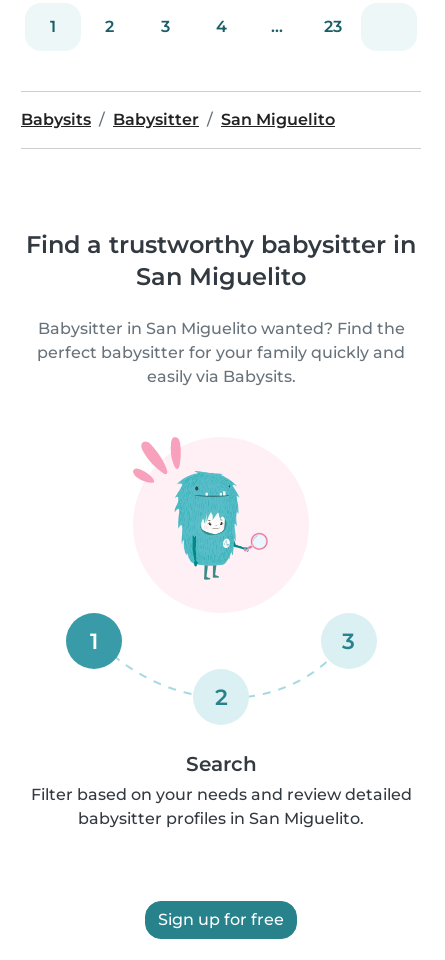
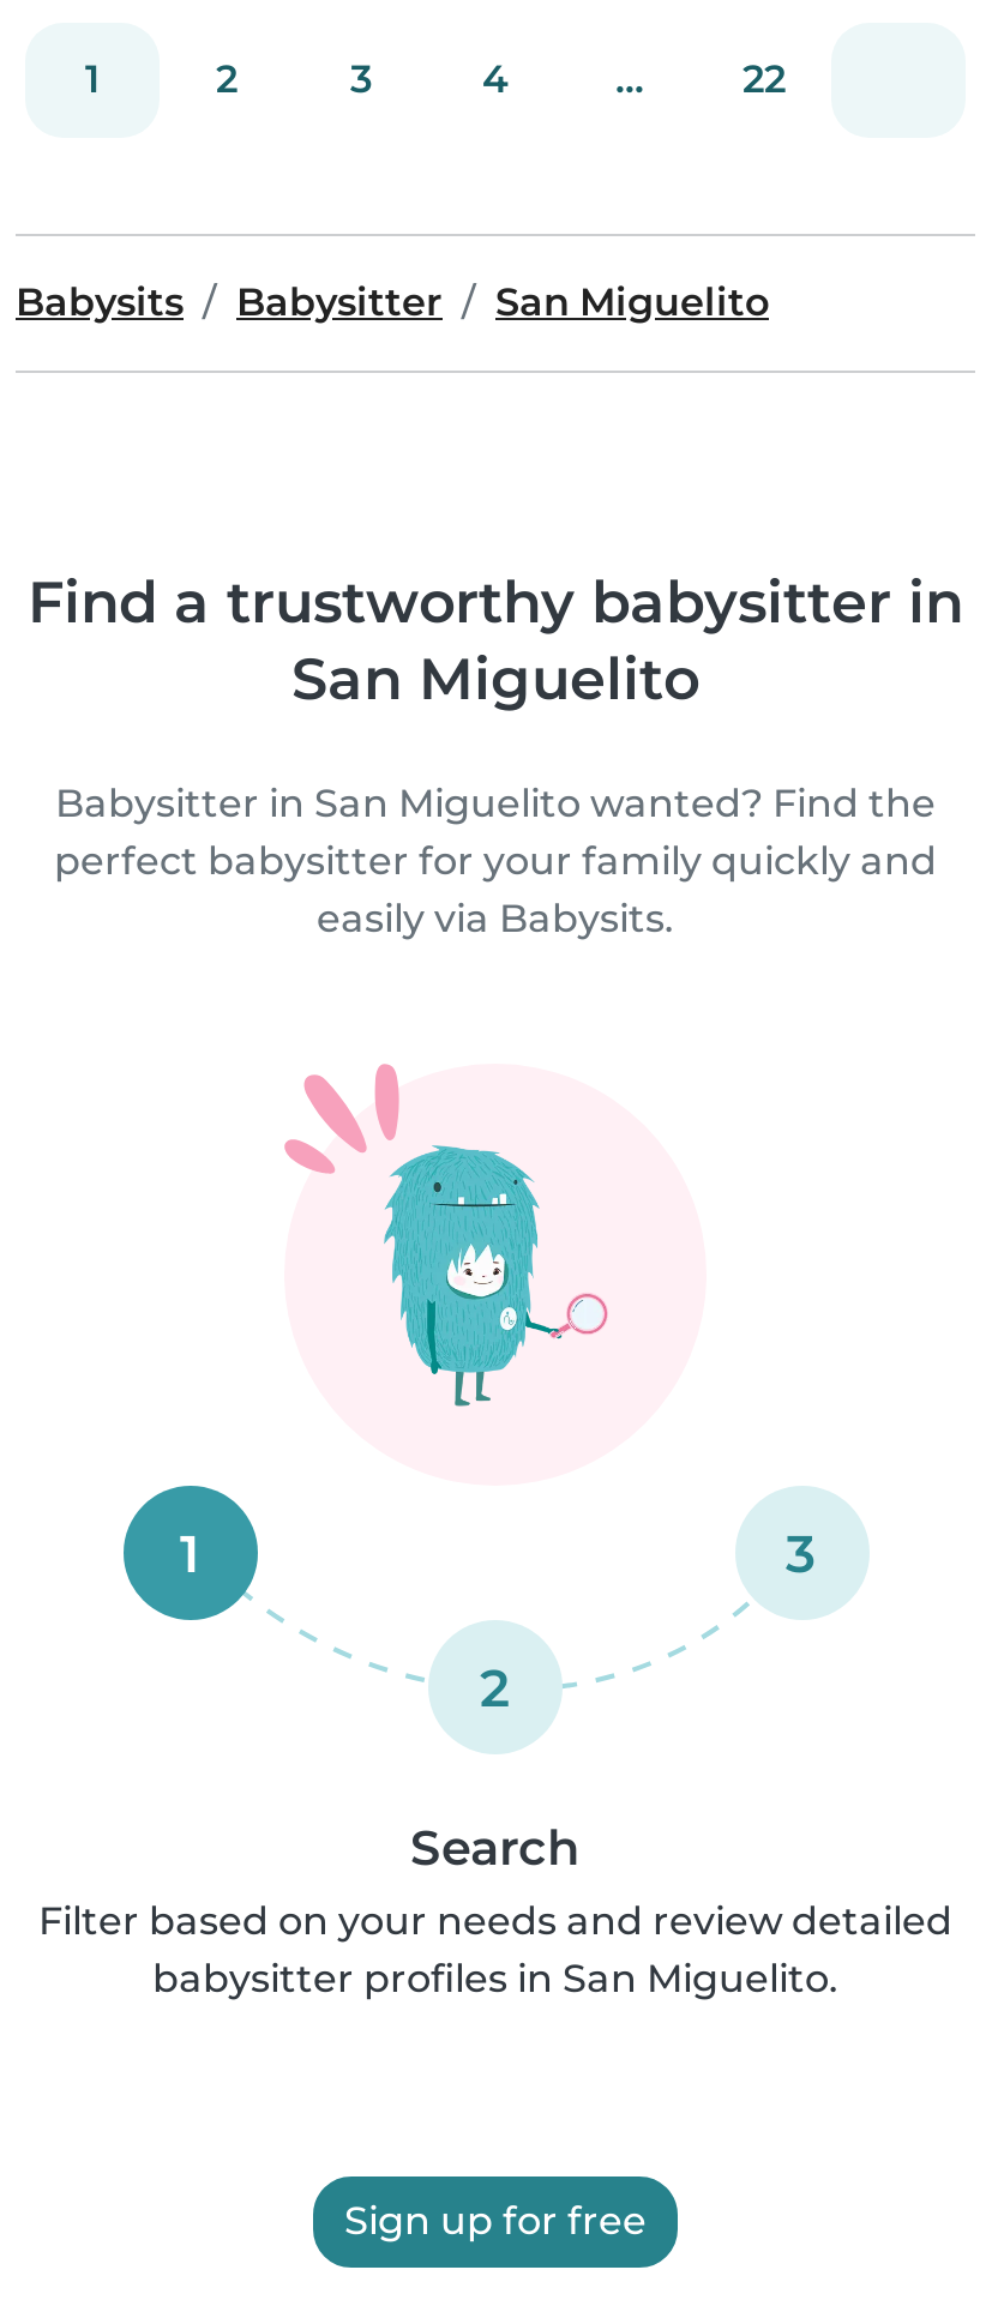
[324,17,342,36] 23 -> [742,56,786,102] 22

